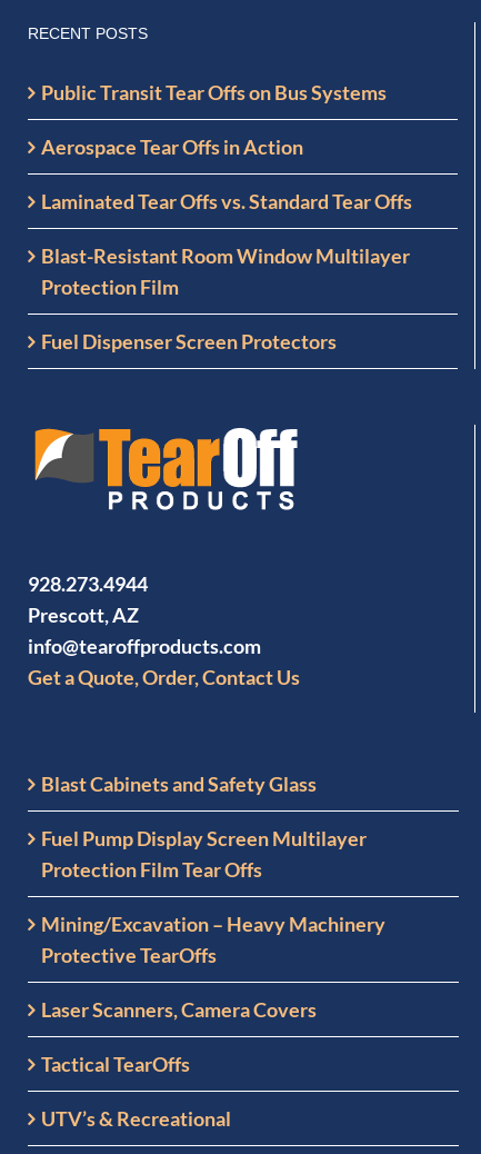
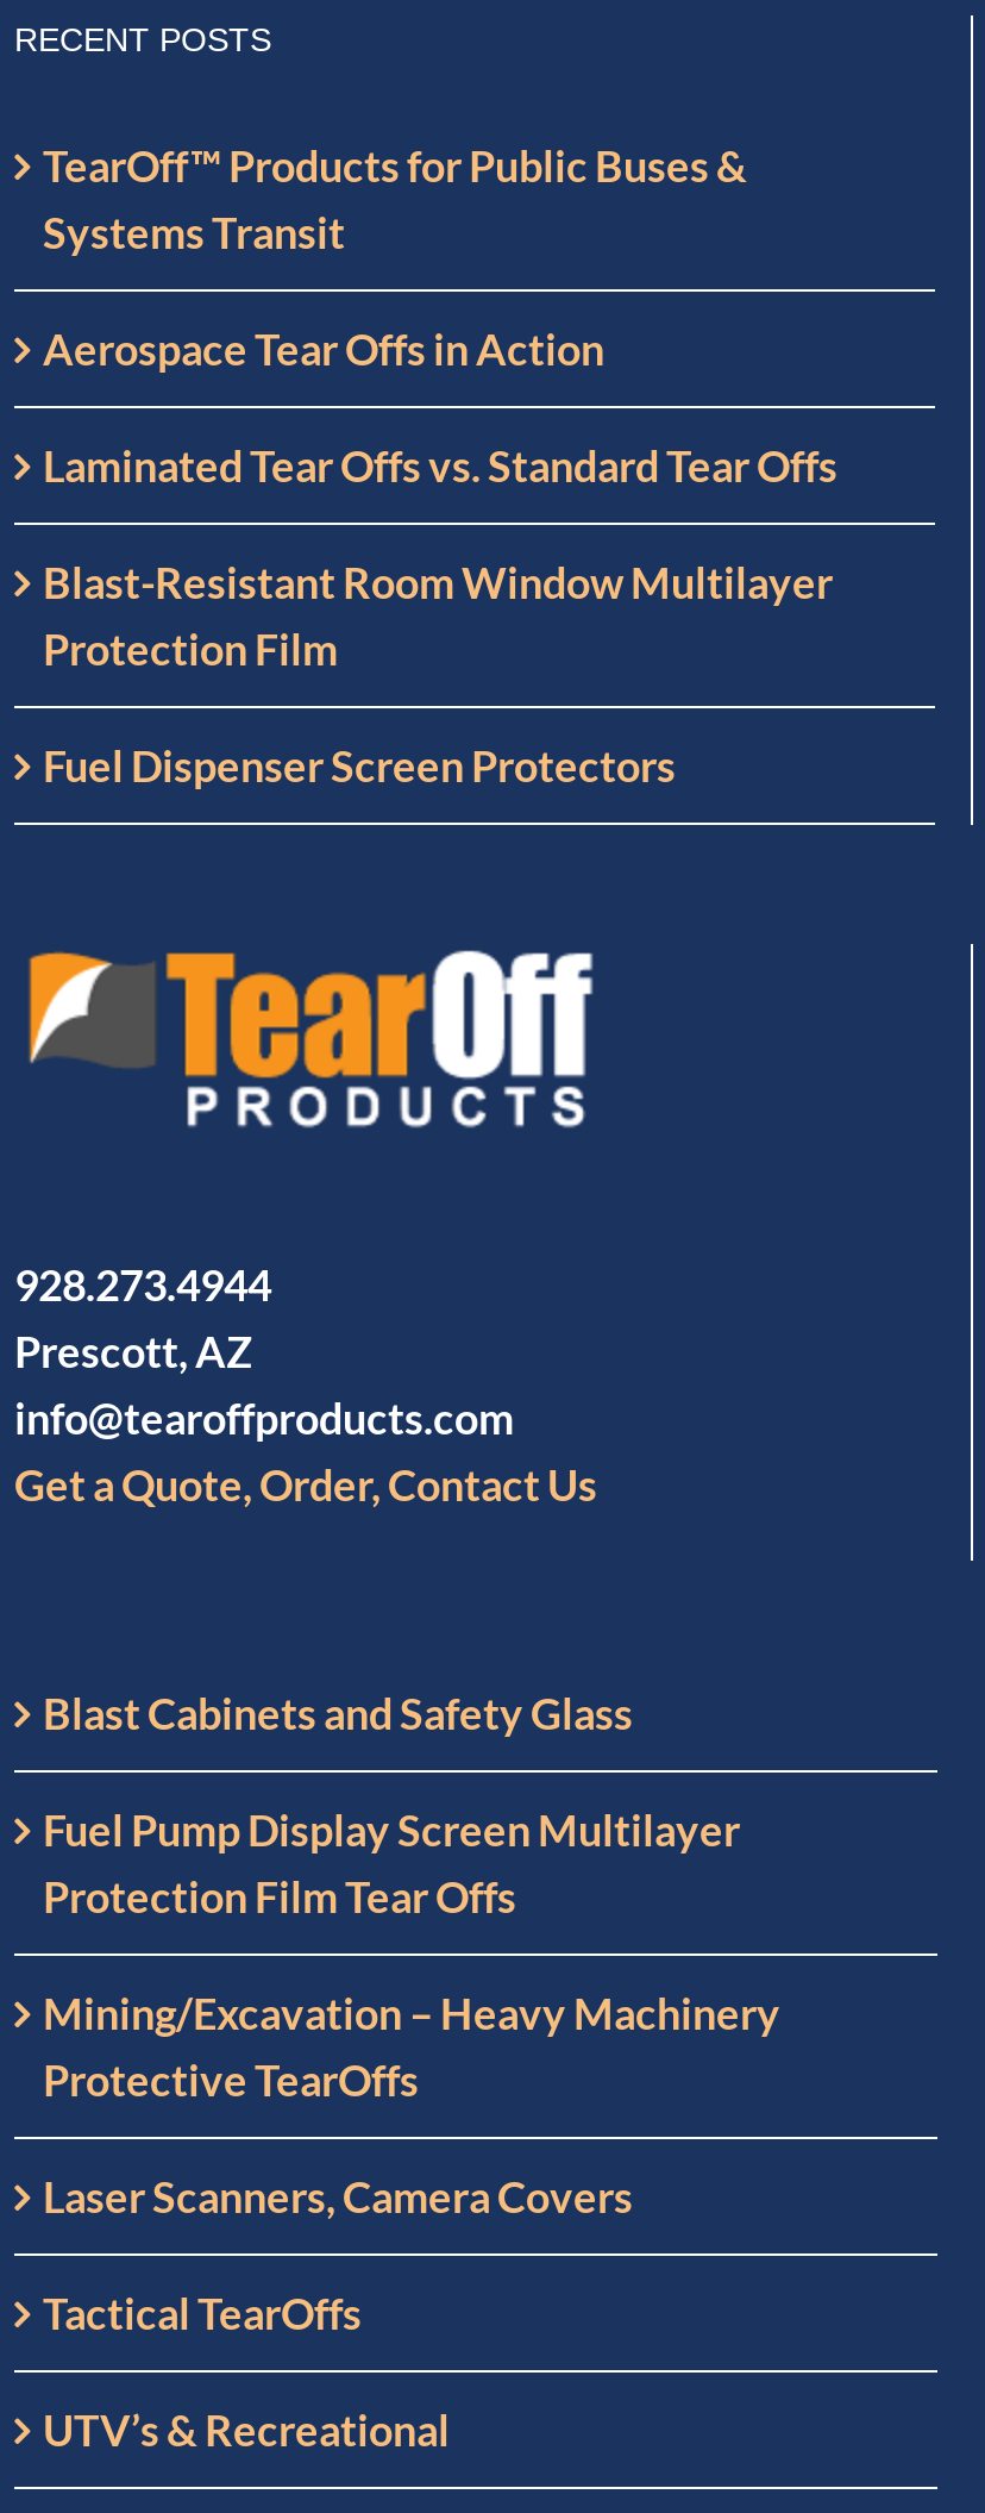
[41,80,387,105] Public Transit Tear Offs on Bus Systems -> [43,140,747,259] TearOff™ Products for Public Buses & | Systems Transit

